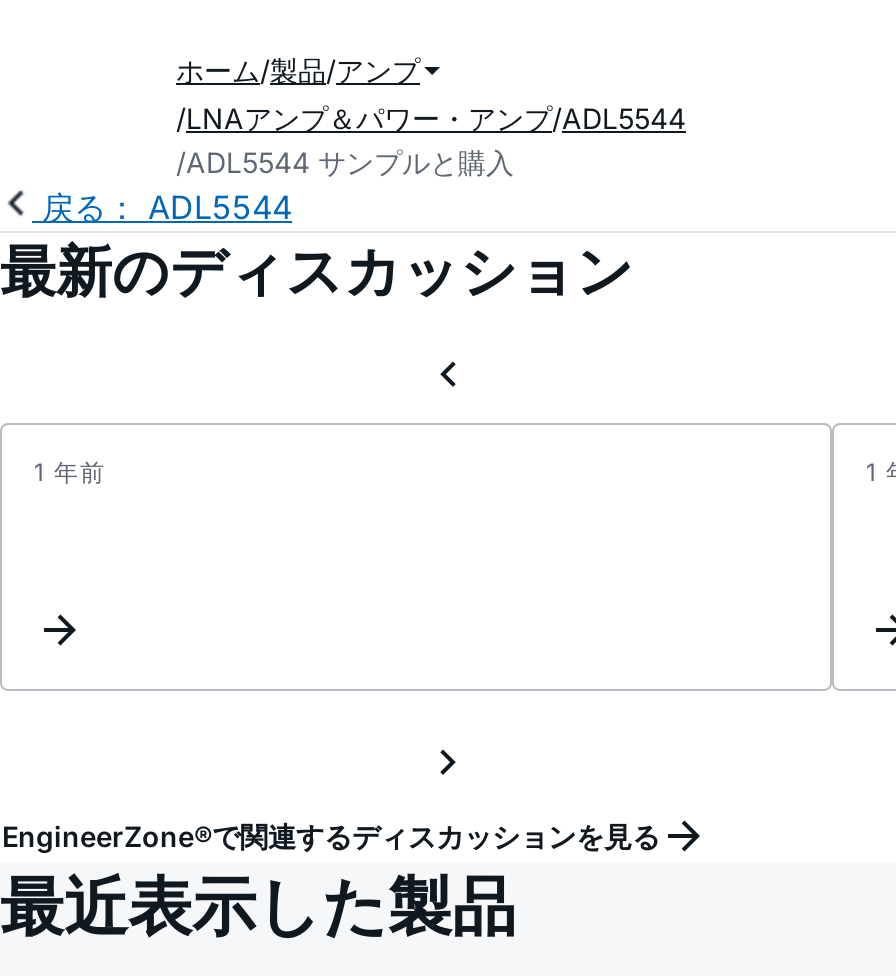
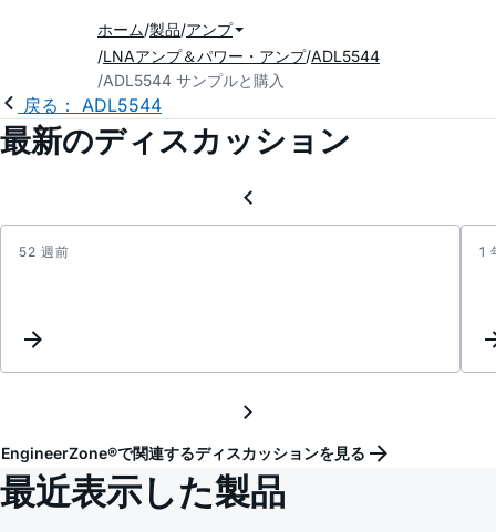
[34,457,106,487] 1 年前 -> [19,244,70,260] 52 週前

